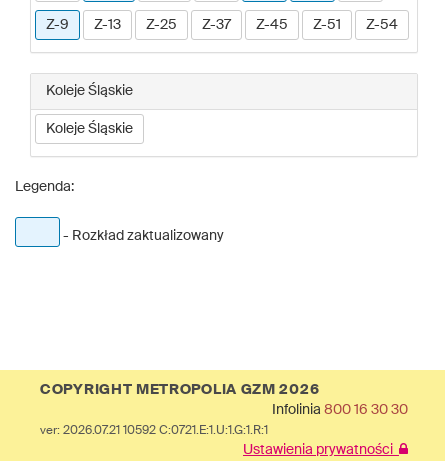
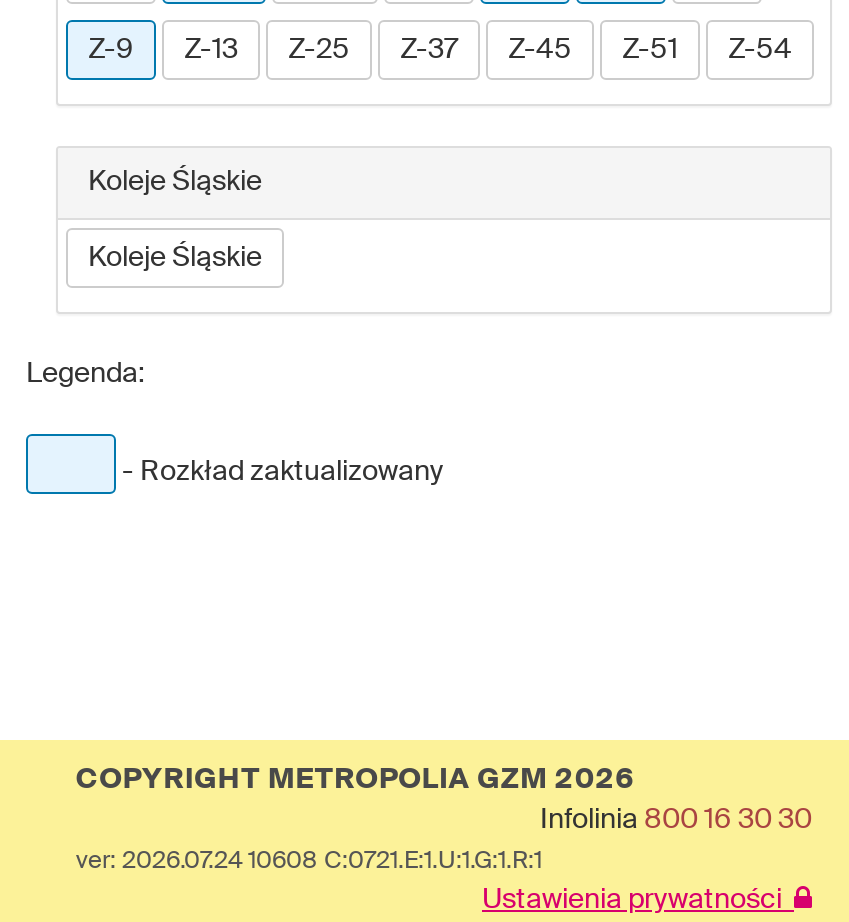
[40,425,268,437] ver: 2026.07.21 10592 C:0721.E:1.U:1.G:1.R:1 -> [76,850,542,874] ver: 2026.07.24 10608 C:0721.E:1.U:1.G:1.R:1

